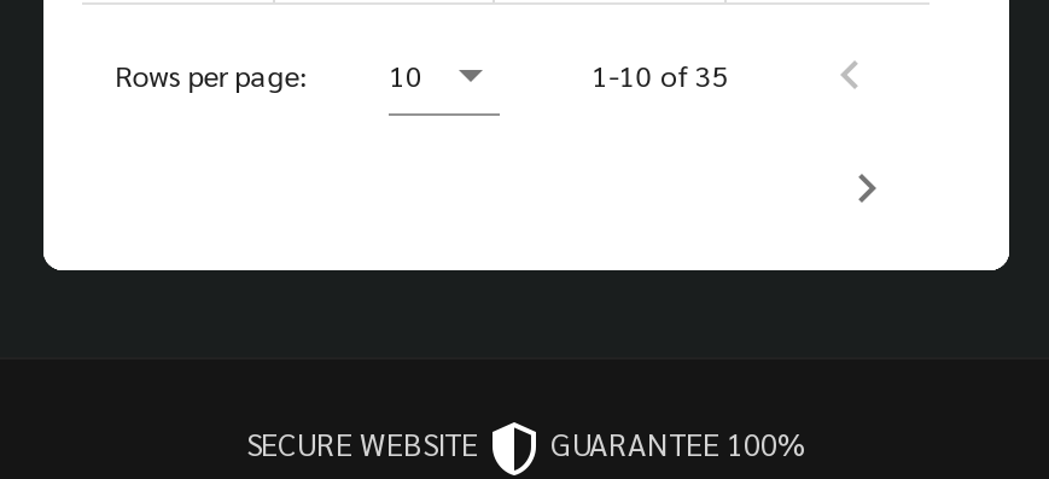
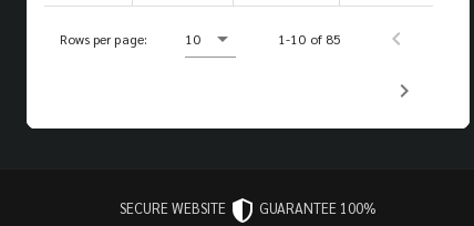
[591,55,729,94] 1-10 of 35 -> [278,30,341,47] 1-10 of 85

